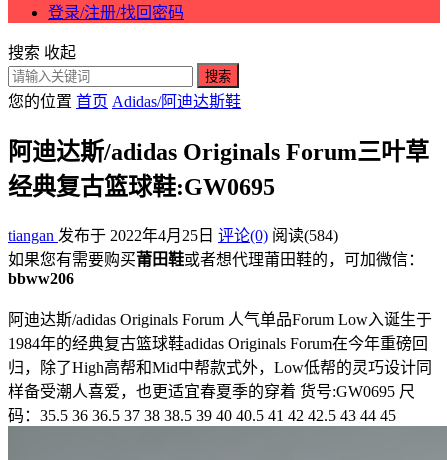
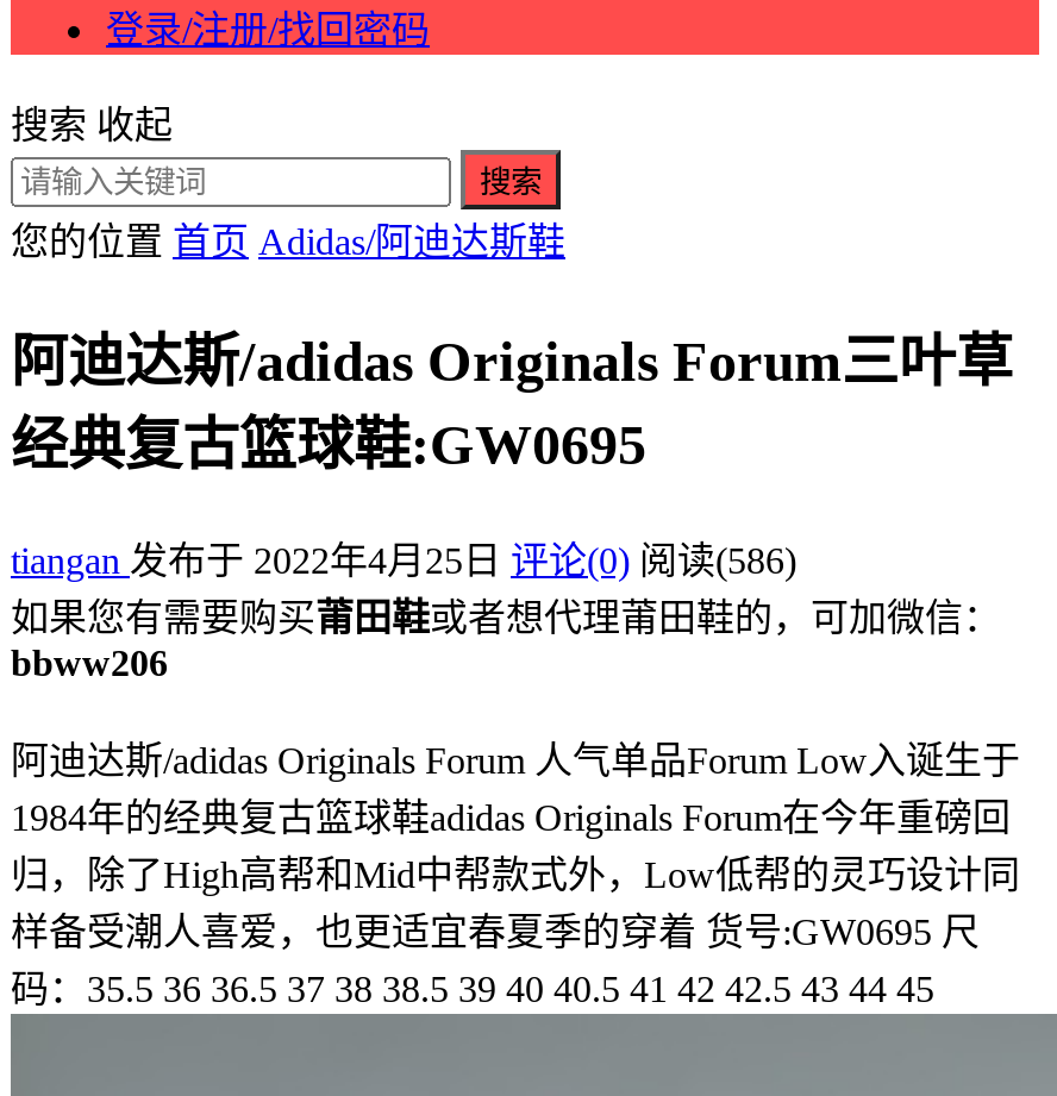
[8,227,338,244] tiangan发布于 2022年4月25日评论(0) 阅读(584) -> [11,540,796,580] tiangan发布于 2022年4月25日评论(0) 阅读(586)

